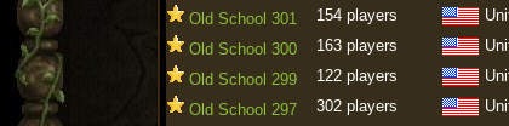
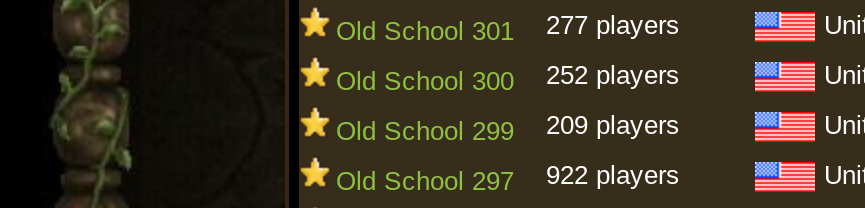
[188,6,397,28] Old School 301 154 players -> [336,10,680,46] Old School 301 277 players
[188,36,397,58] Old School 300 163 players -> [336,60,680,96] Old School 300 252 players
[188,67,397,88] Old School 299 122 players -> [336,110,680,146] Old School 299 209 players
[188,97,397,119] Old School 297 302 players -> [336,160,680,196] Old School 297 922 players

